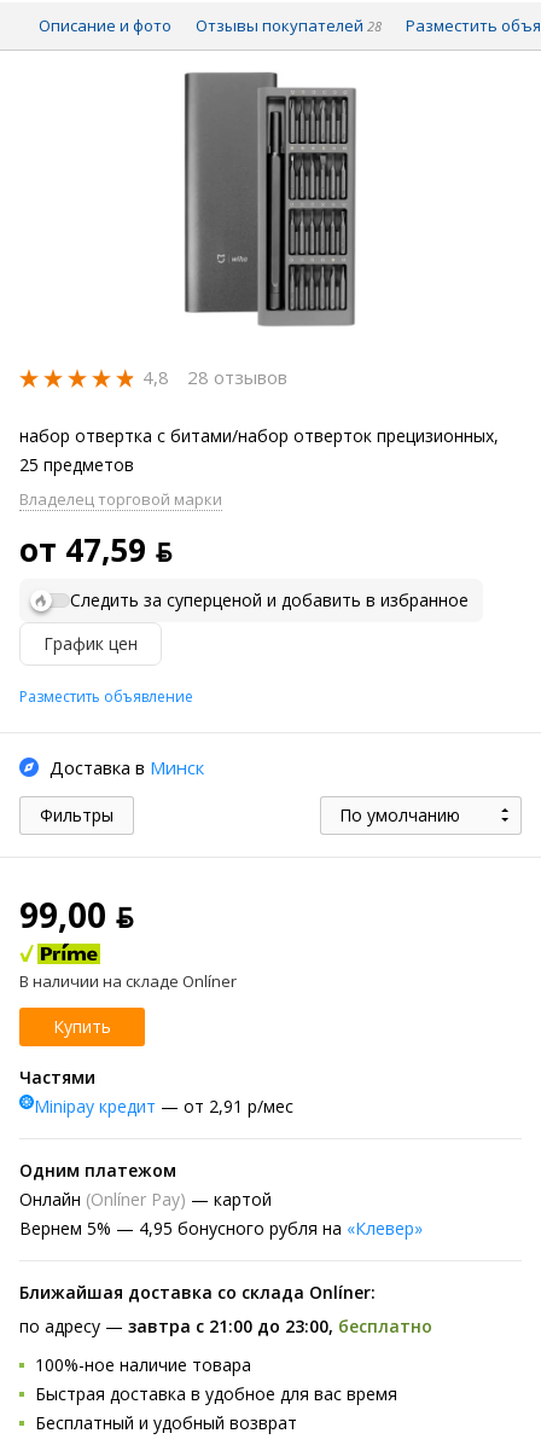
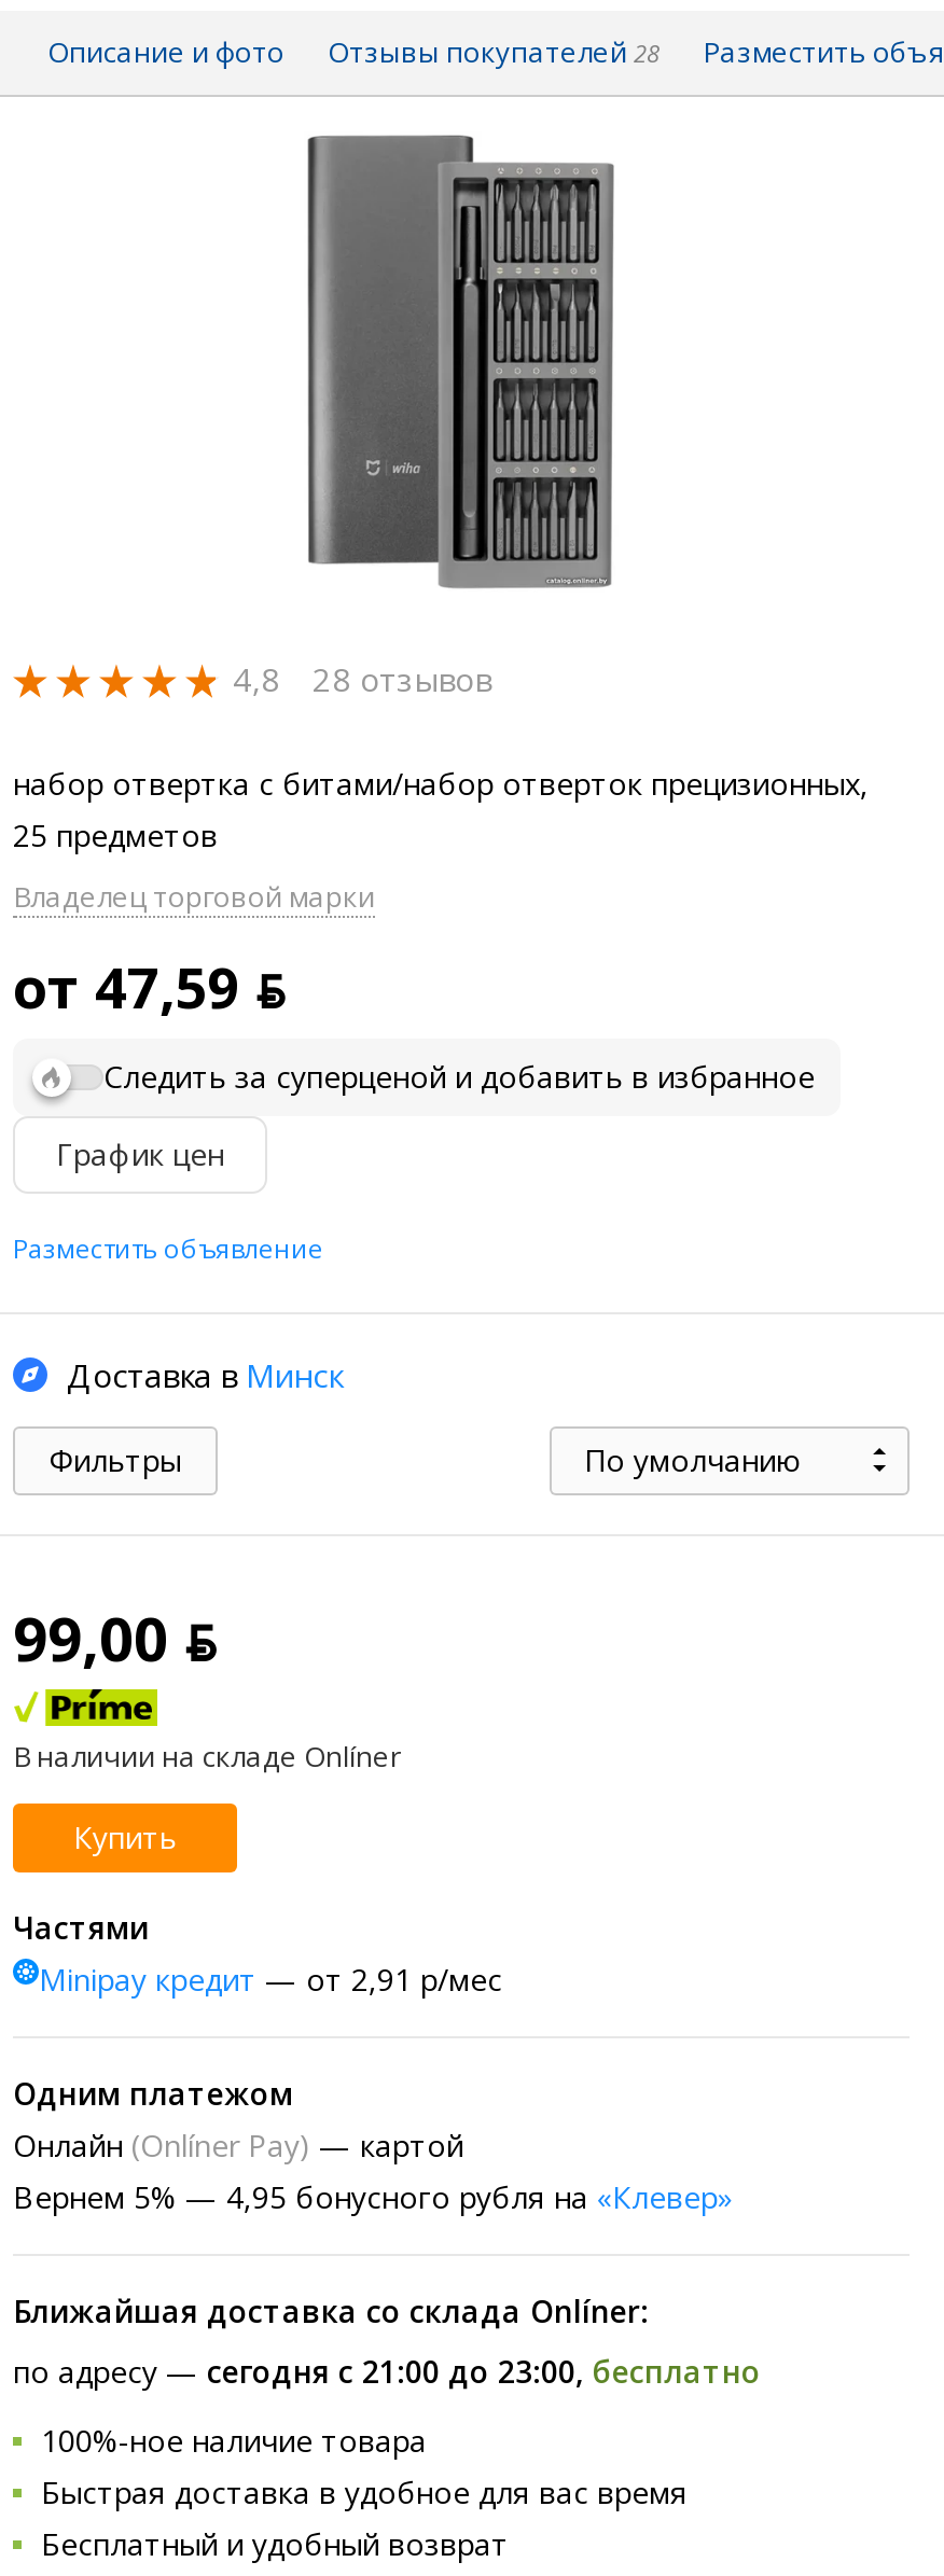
[19,1315,432,1338] по адресу — завтра с 21:00 до 23:00, бесплатно -> [13,2351,761,2392] по адресу — сегодня с 21:00 до 23:00, бесплатно

